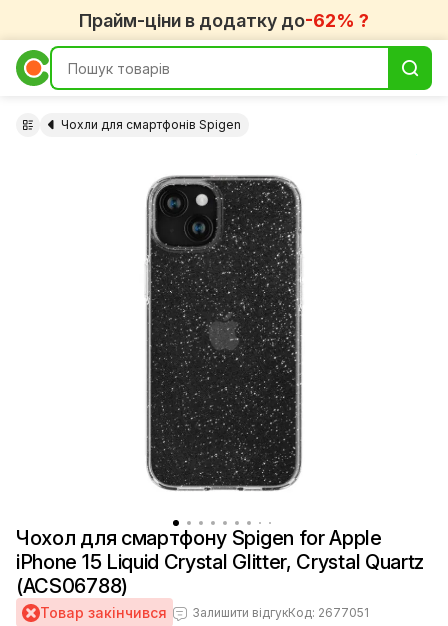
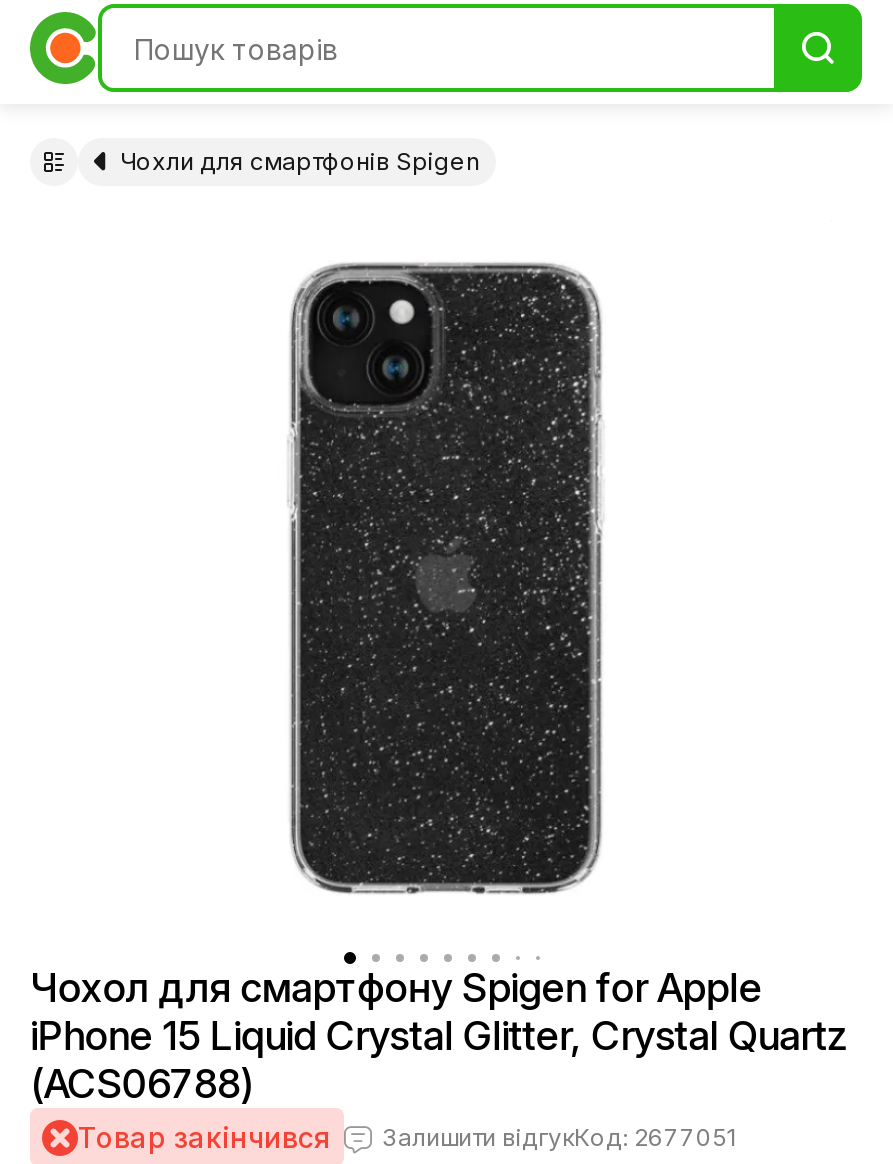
[79,9,369,30] Прайм-ціни в додатку до-62% ? -> none

